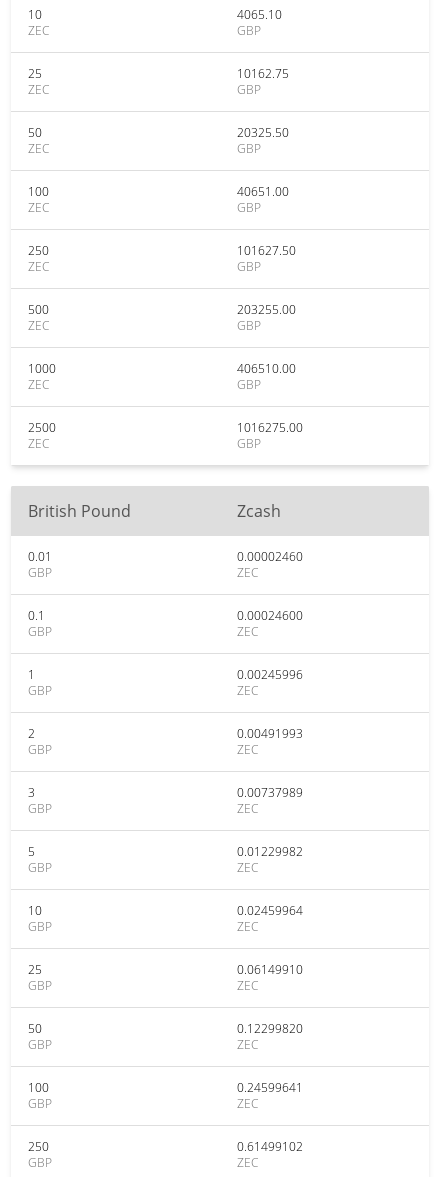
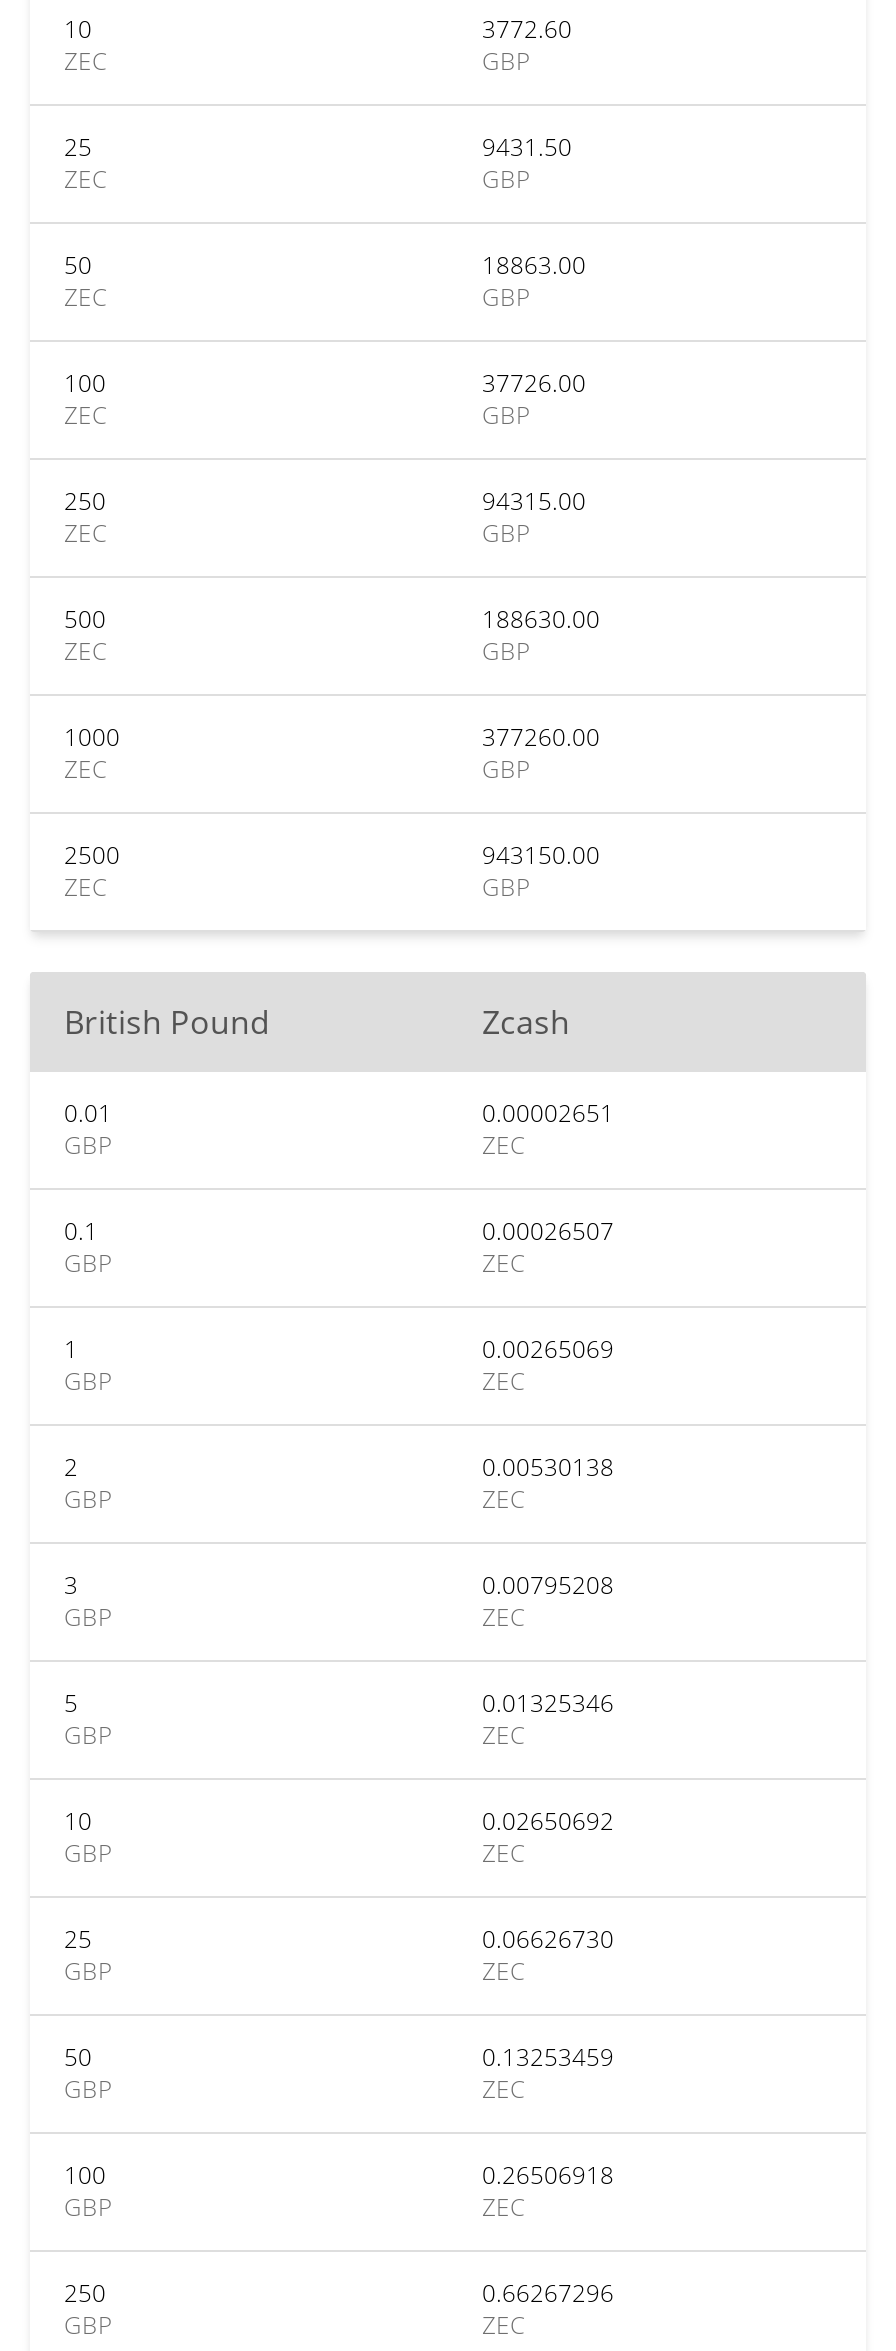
[237,6,282,23] 4065.10 -> [482,12,572,46] 3772.60
[237,65,289,82] 10162.75 -> [482,130,572,164] 9431.50
[237,124,289,141] 20325.50 -> [482,248,586,282] 18863.00
[237,183,289,200] 40651.00 -> [482,366,586,400] 37726.00
[237,242,296,259] 101627.50 -> [482,484,586,518] 94315.00
[237,301,296,318] 203255.00 -> [482,602,600,636] 188630.00
[237,360,296,377] 406510.00 -> [482,720,600,754] 377260.00
[237,419,303,436] 1016275.00 -> [482,838,600,872] 943150.00
[237,548,303,565] 0.00002460 -> [482,1096,614,1130] 0.00002651
[237,607,303,624] 0.00024600 -> [482,1214,614,1248] 0.00026507
[237,666,303,683] 0.00245996 -> [482,1332,614,1366] 0.00265069
[237,725,303,742] 0.00491993 -> [482,1450,614,1484] 0.00530138
[237,784,303,801] 0.00737989 -> [482,1568,614,1602] 0.00795208
[237,843,303,860] 0.01229982 -> [482,1686,614,1720] 0.01325346
[237,902,303,919] 0.02459964 -> [482,1804,614,1838] 0.02650692
[237,961,303,978] 0.06149910 -> [482,1922,614,1956] 0.06626730
[237,1020,303,1037] 0.12299820 -> [482,2040,614,2074] 0.13253459
[237,1079,303,1096] 0.24599641 -> [482,2158,614,2192] 0.26506918
[237,1138,303,1155] 0.61499102 -> [482,2276,614,2310] 0.66267296

